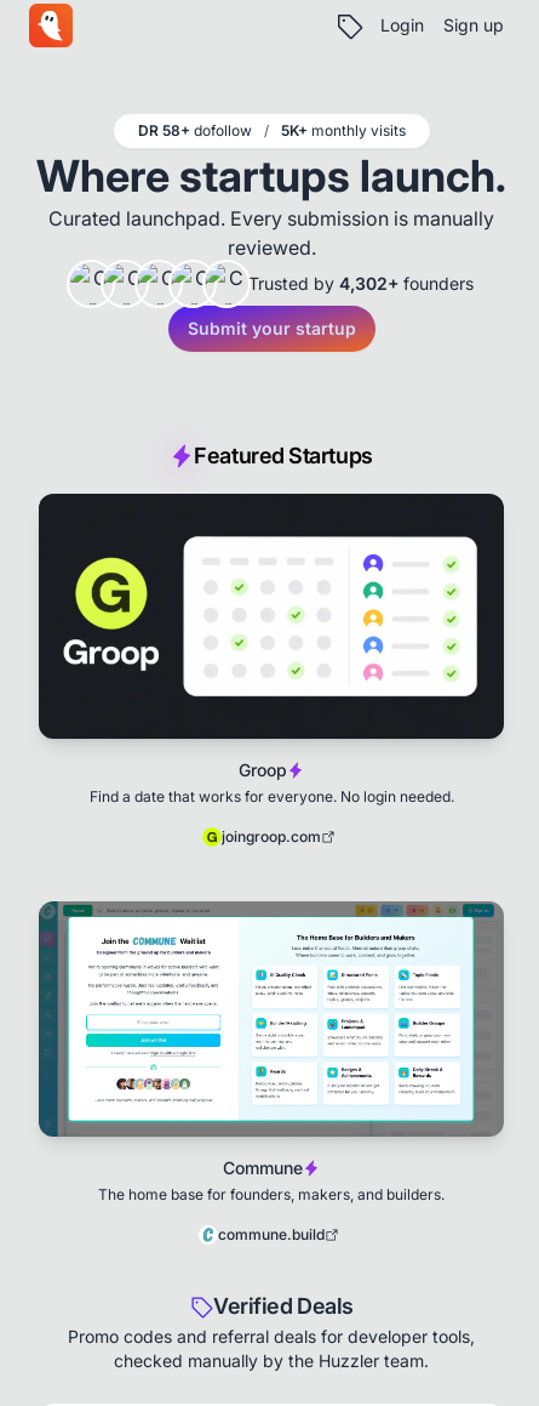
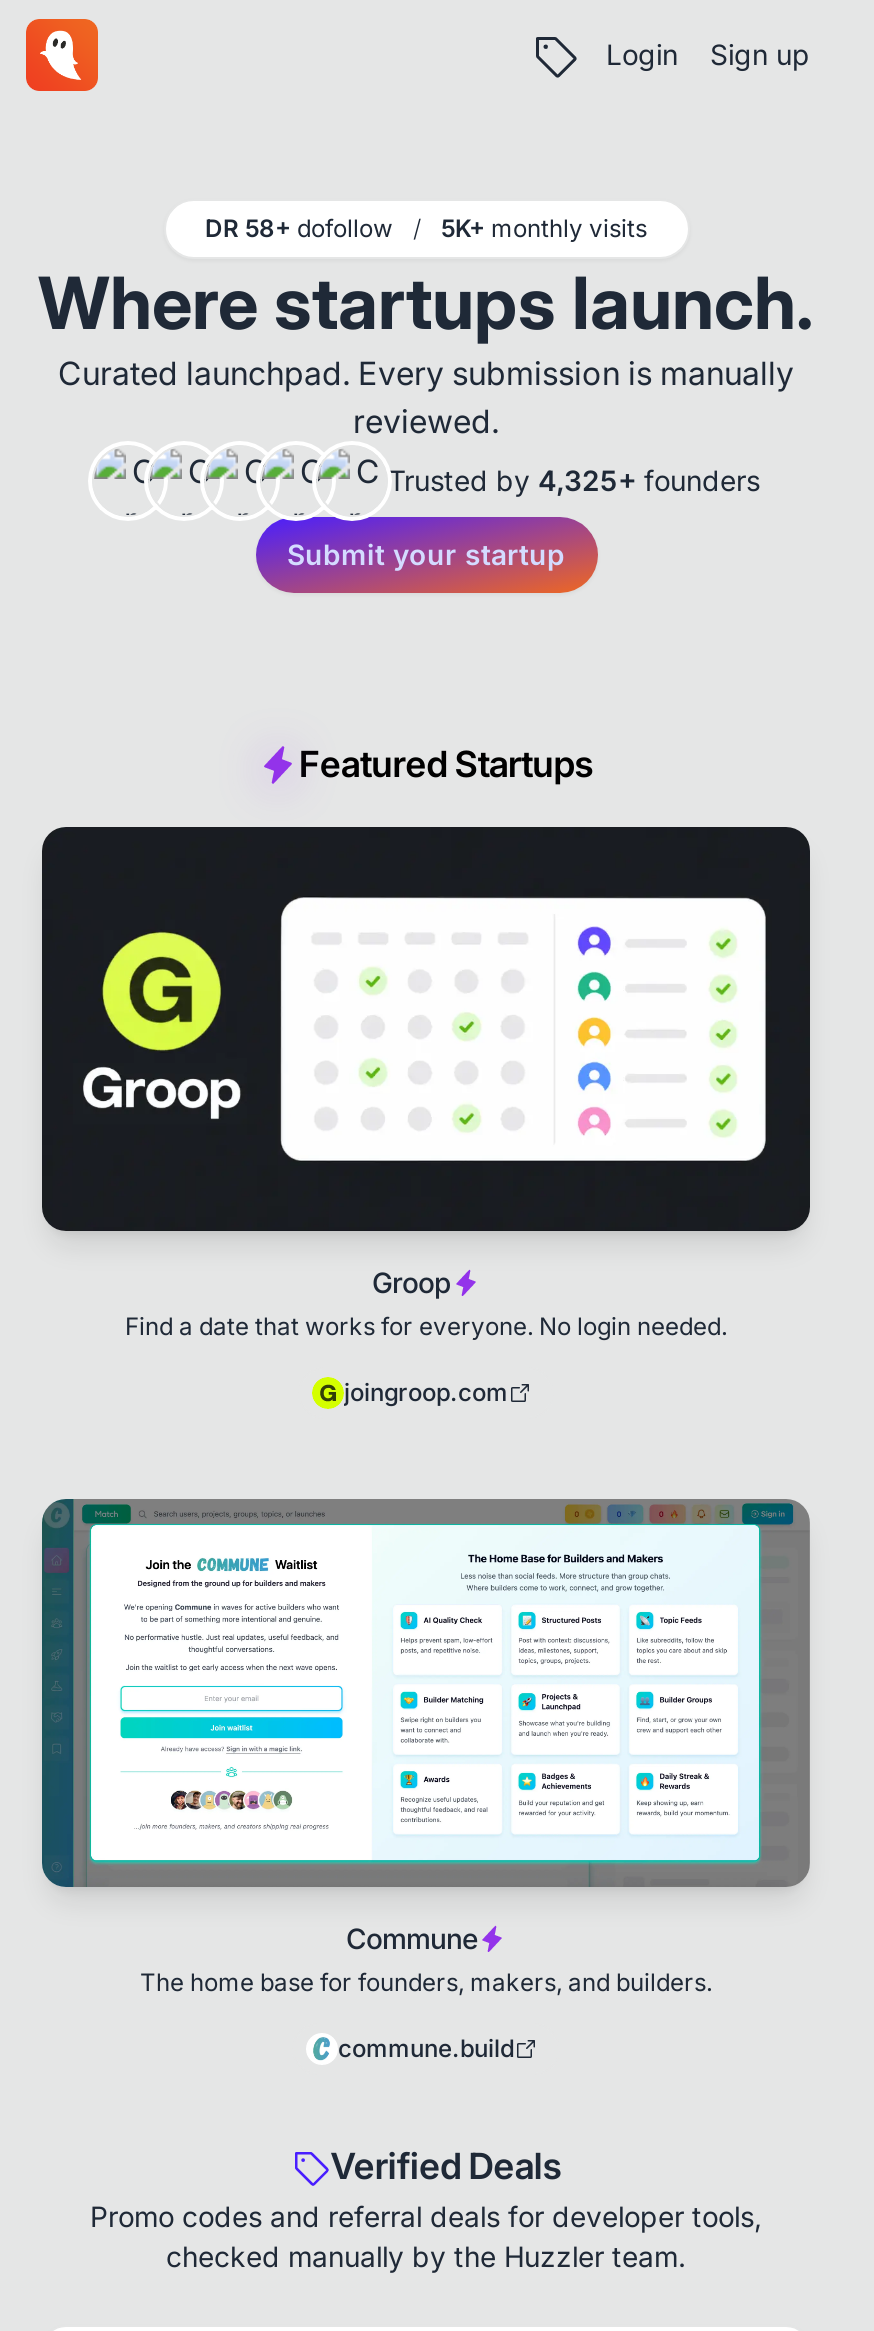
[248,273,474,294] Trusted by 4,302+ founders -> [388,463,760,497] Trusted by 4,325+ founders

